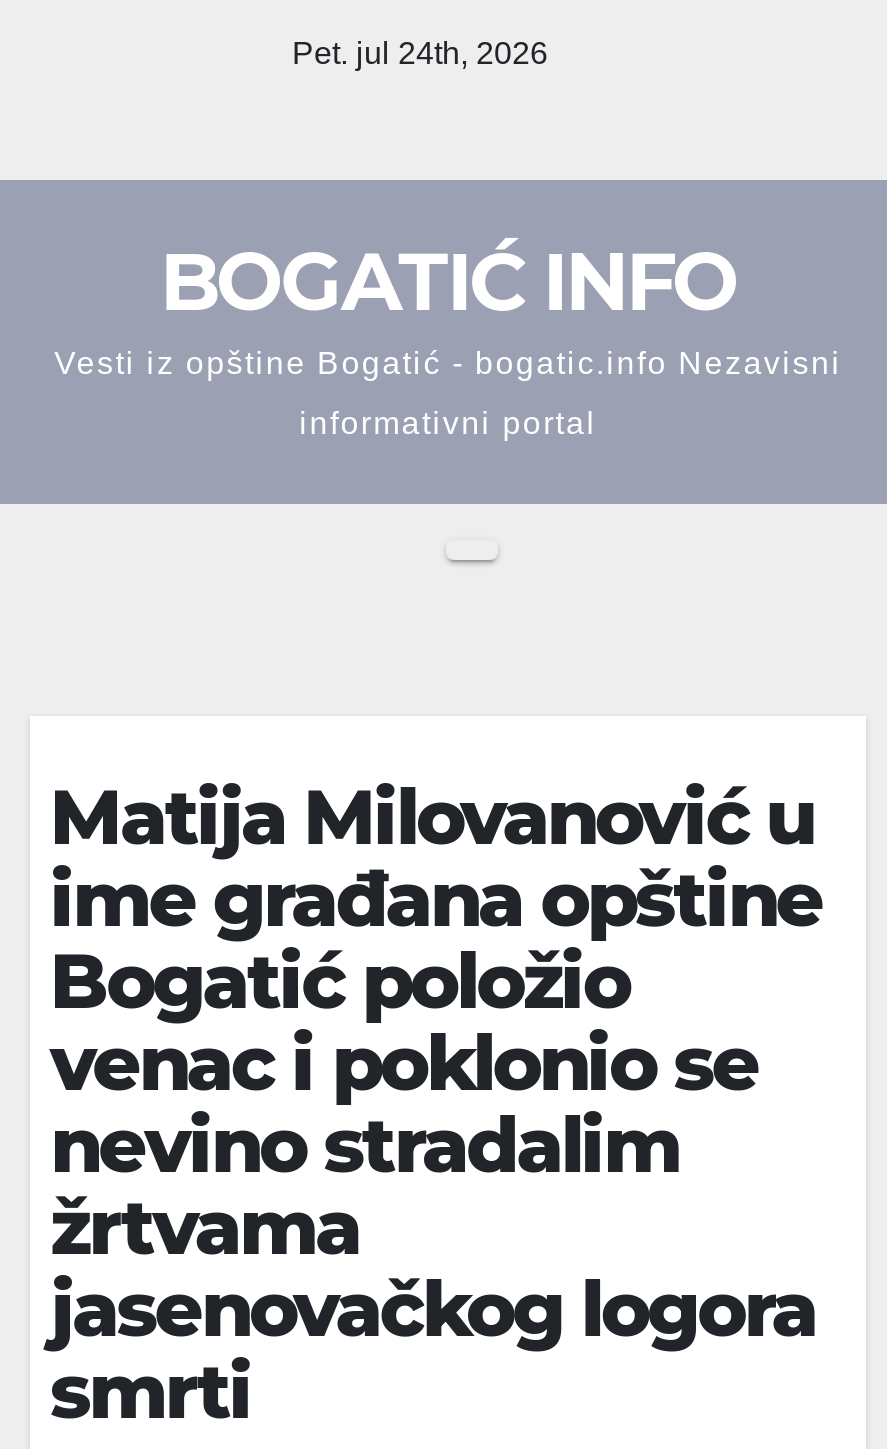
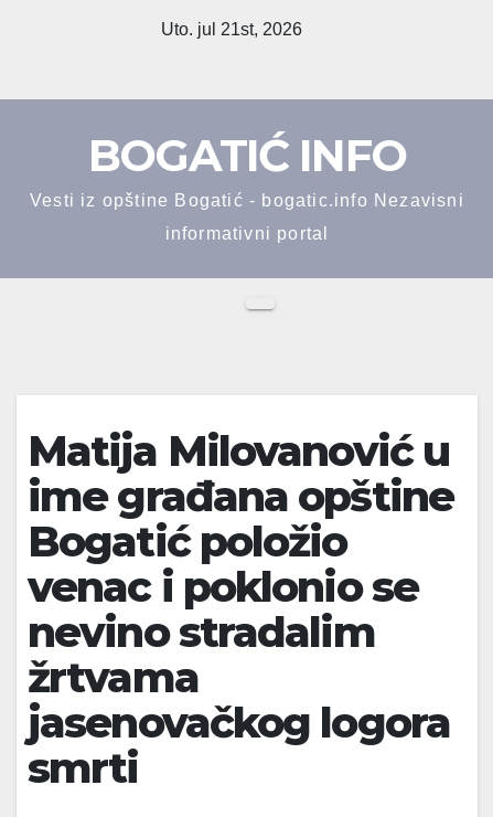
[292,36,548,70] Pet. jul 24th, 2026 -> [161,20,302,39] Uto. jul 21st, 2026

